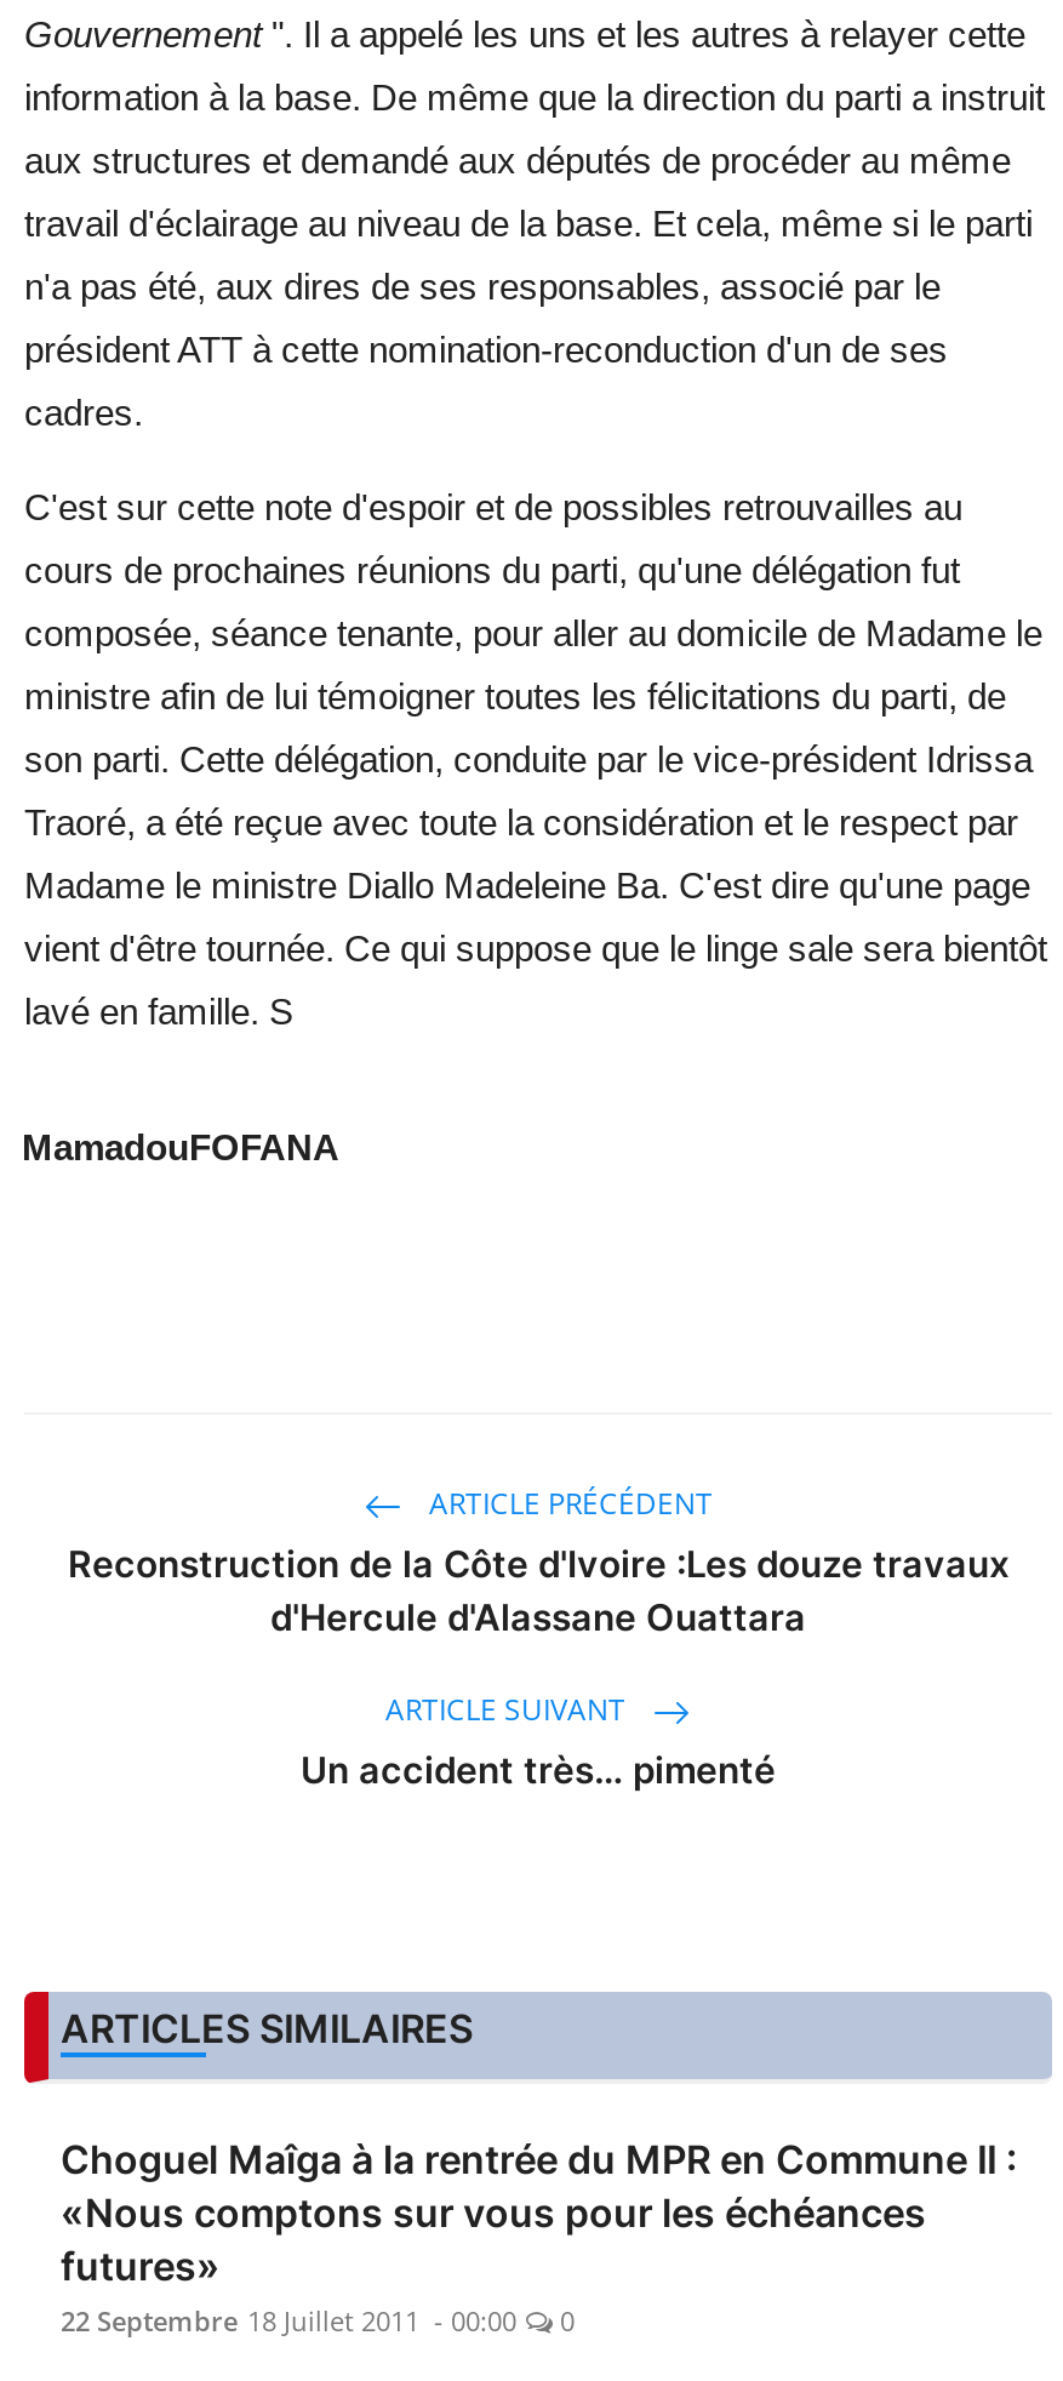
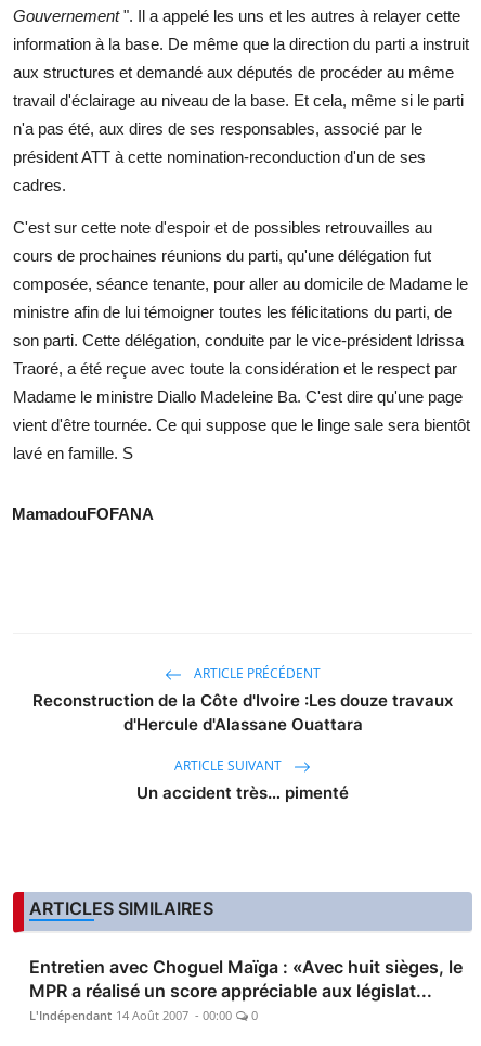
[61,2135,1018,2339] Choguel Maîga à la rentrée du MPR en Commune II : | «Nous comptons sur vous pour les échéances | futures» | 22 Septembre 18 Juillet 2011 - 00:00 -> [29,956,463,1023] Entretien avec Choguel Maïga : «Avec huit sièges, le | MPR a réalisé un score appréciable aux législat... | L'Indépendant 14 Août 2007 - 00:00

